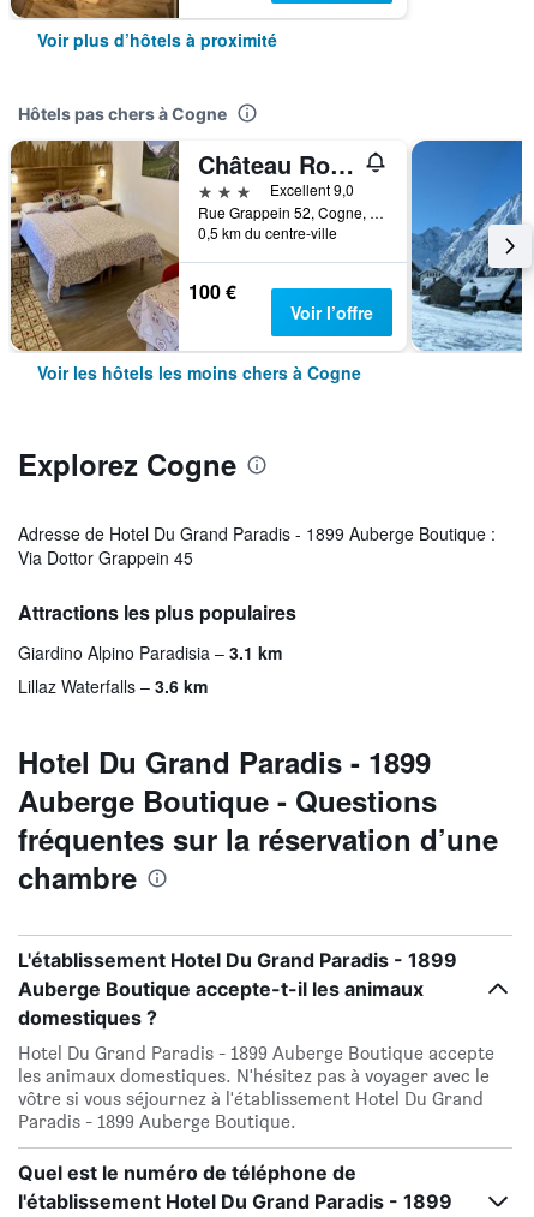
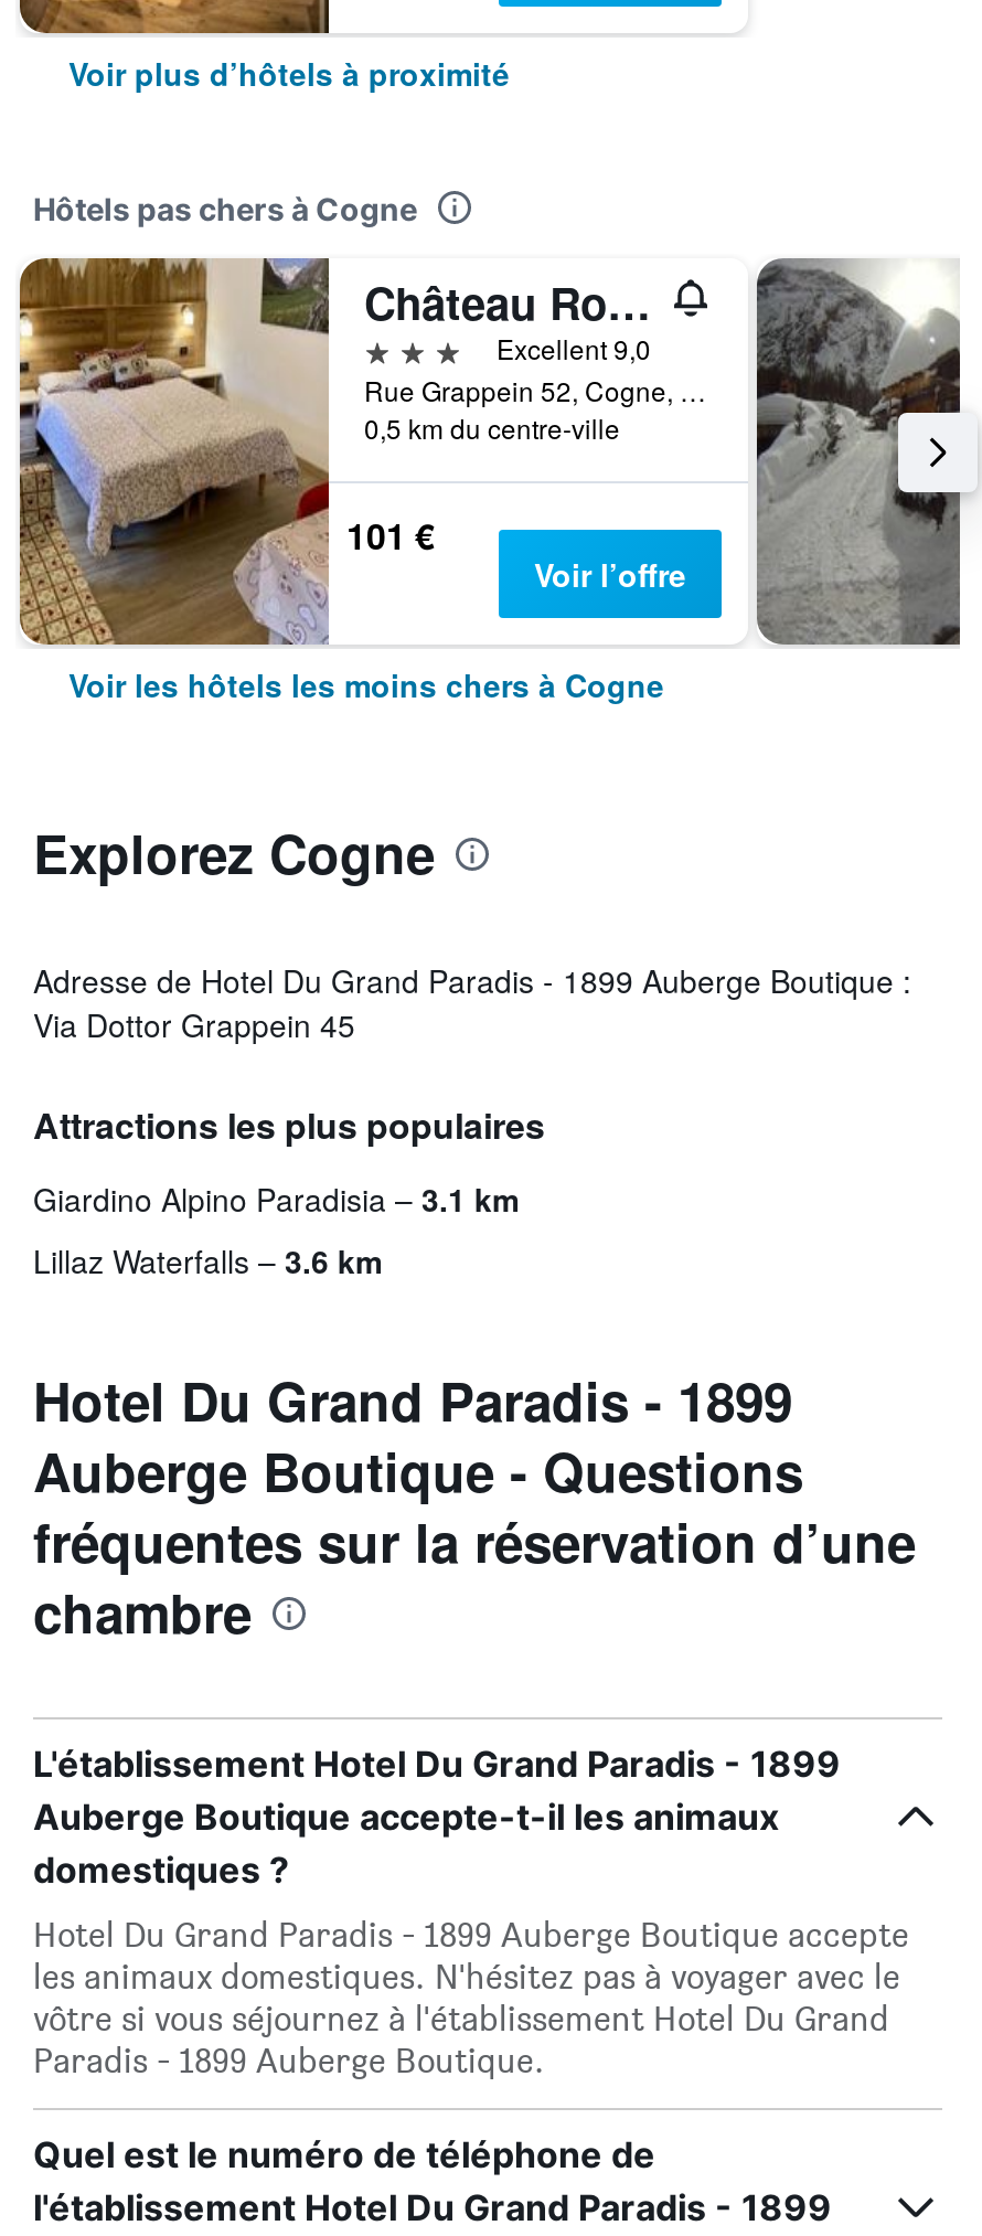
[410,139,523,352] [image] -> [755,256,962,647] [image]
[188,278,236,306] 100 € -> [346,511,435,561] 101 €

